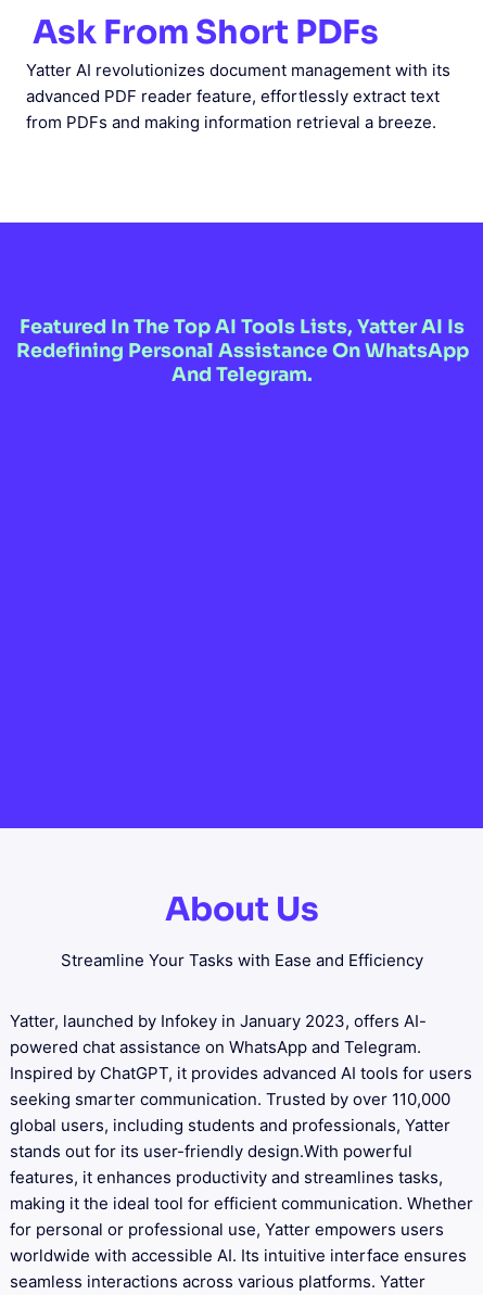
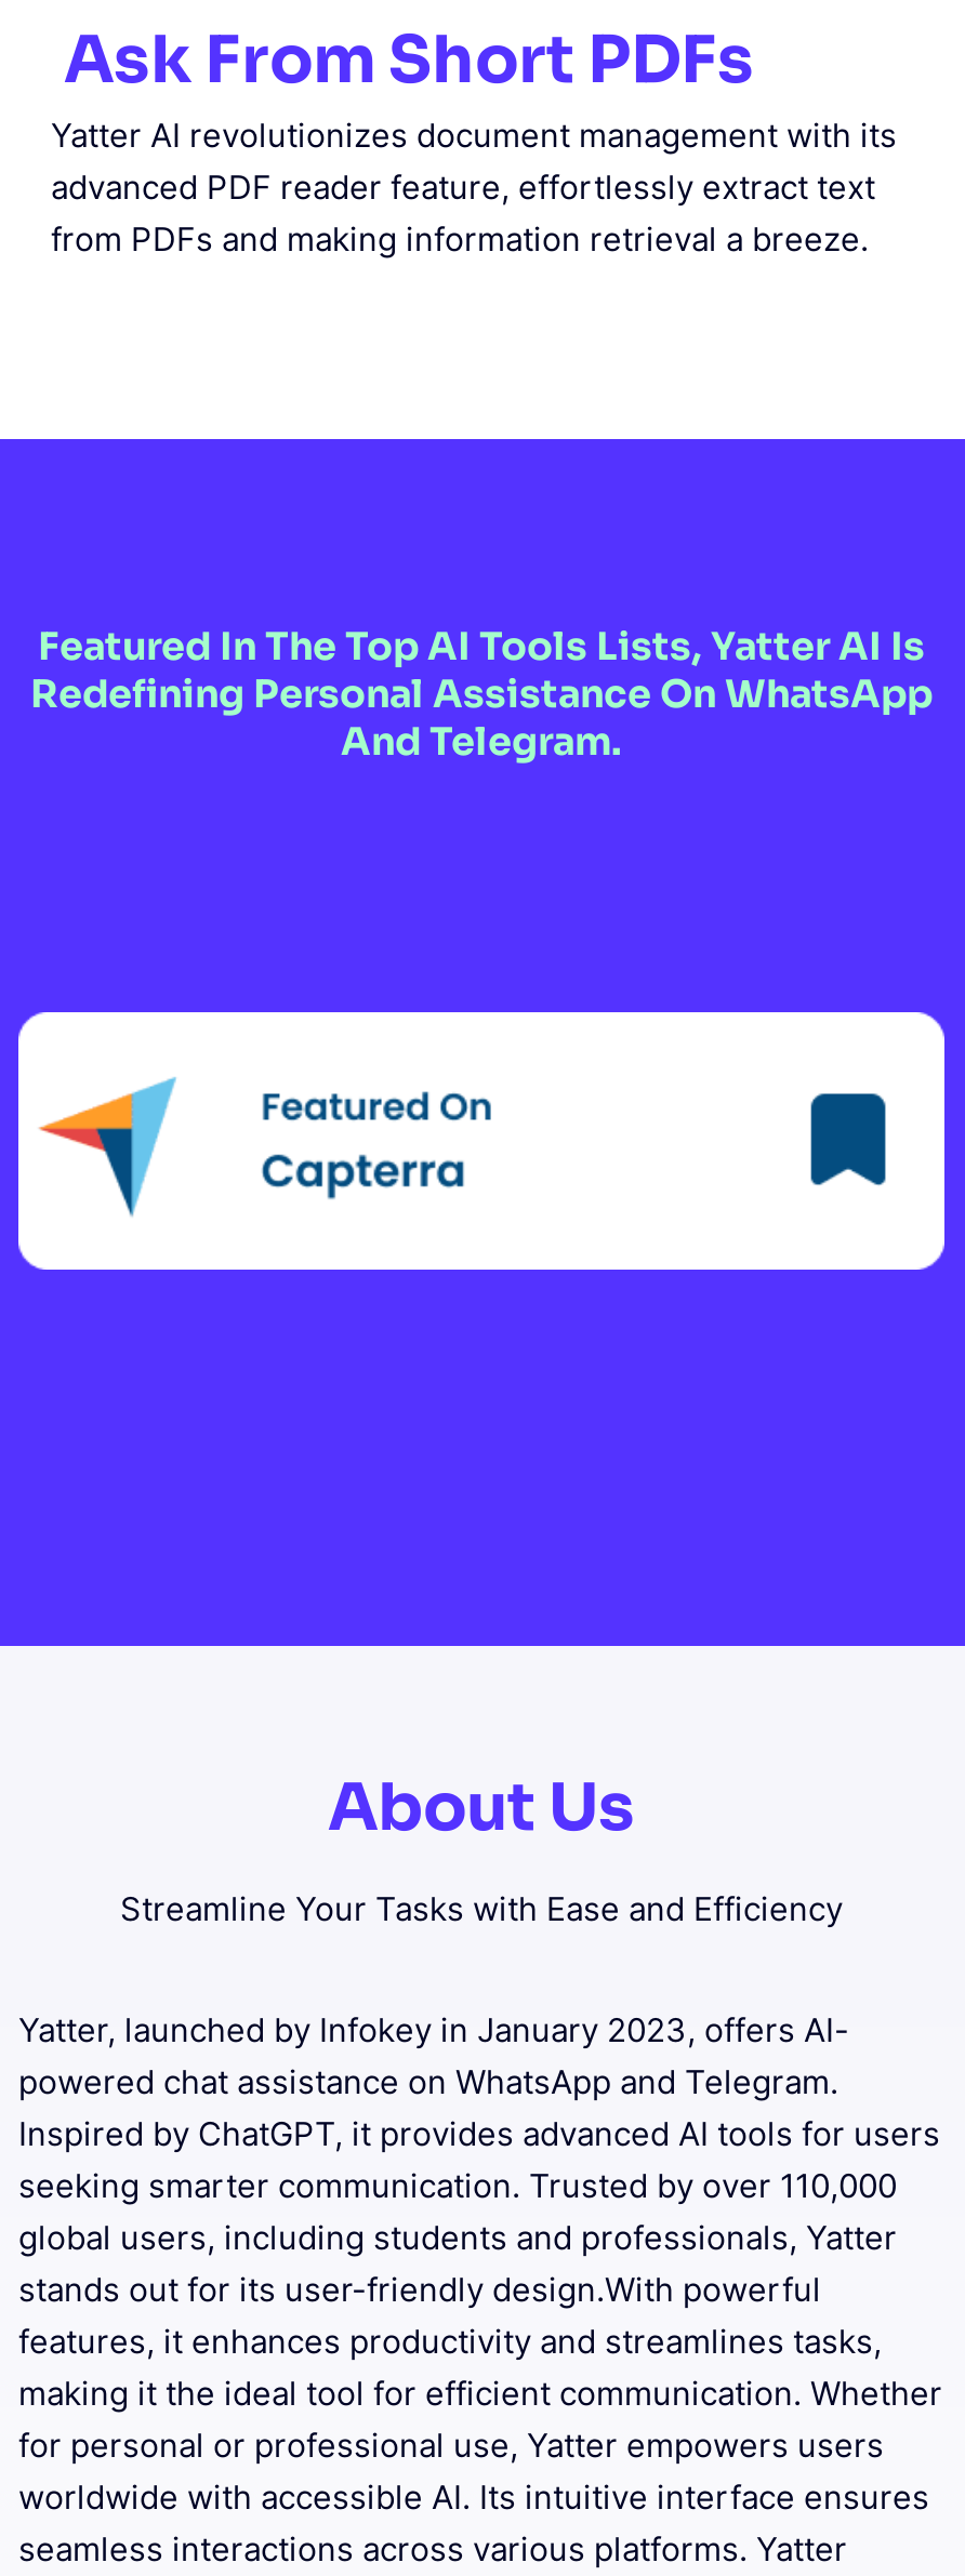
none -> [16,1010,947,1272] [image]

